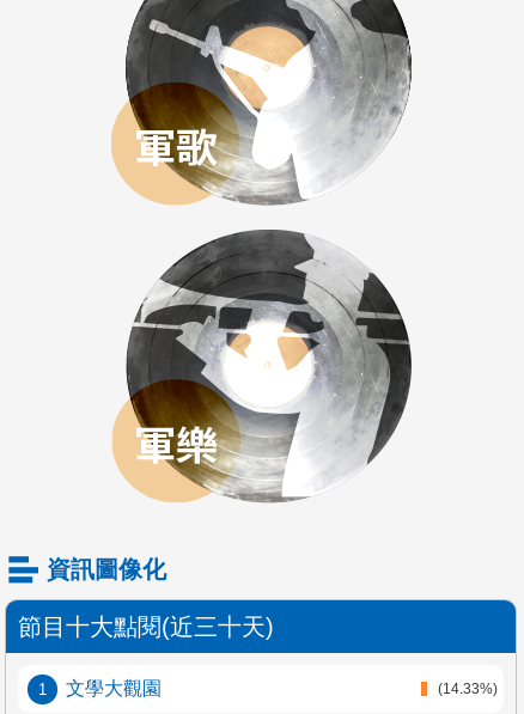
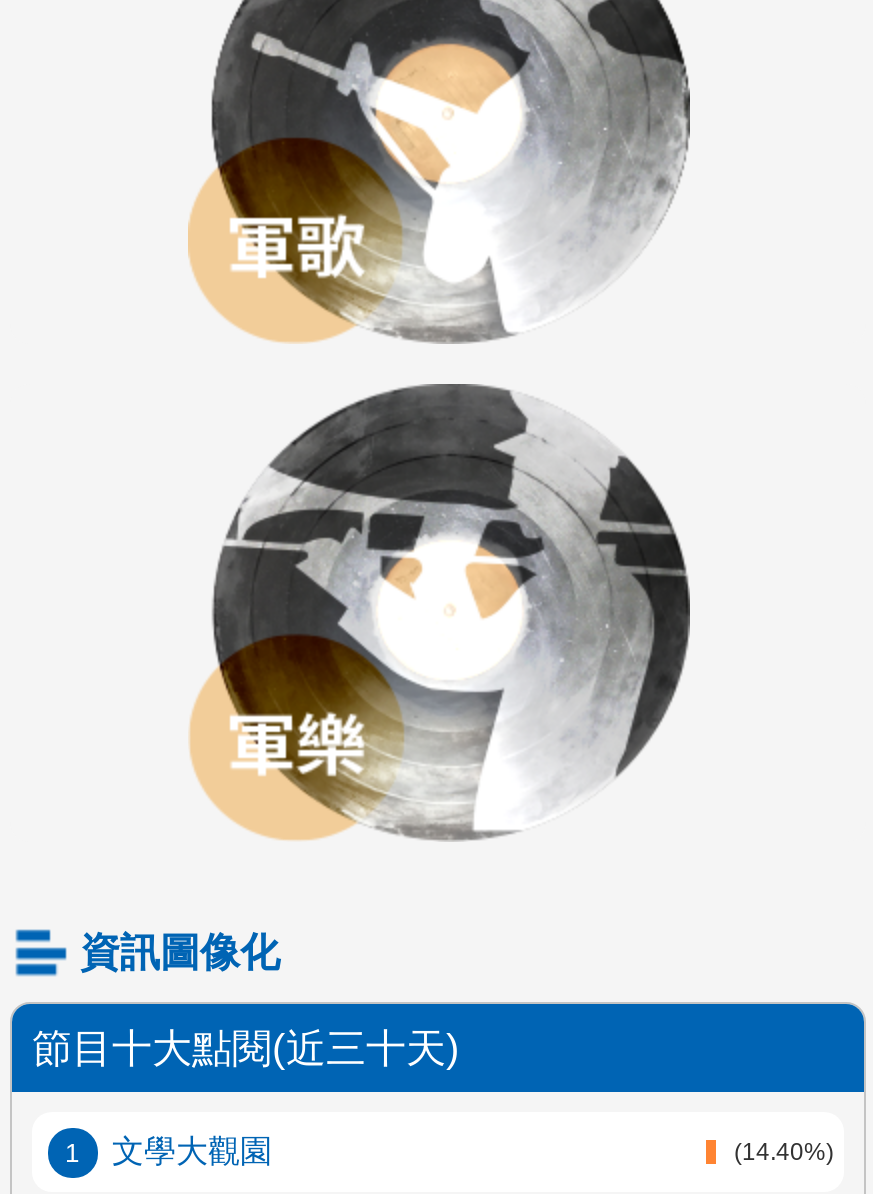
[438,681,498,697] (14.33%) -> [734,1138,834,1166] (14.40%)

